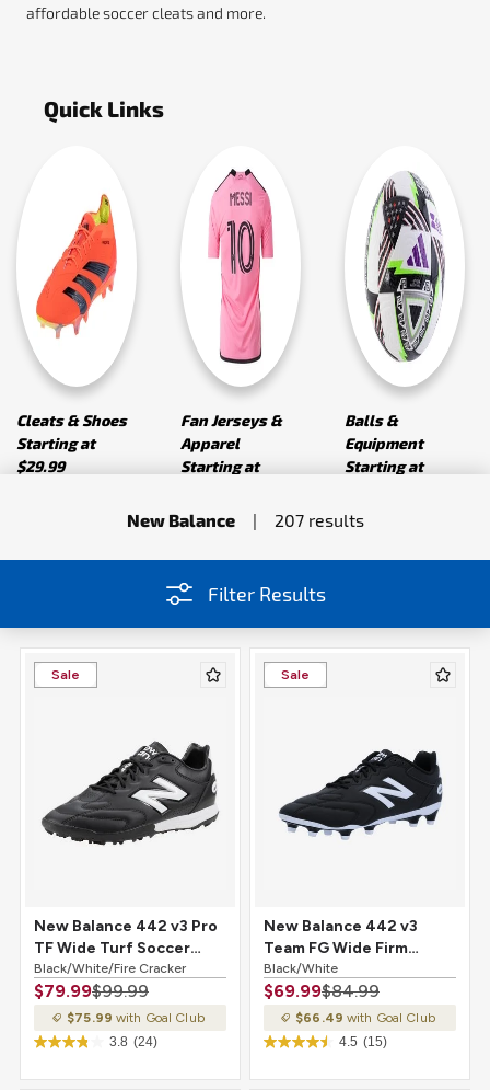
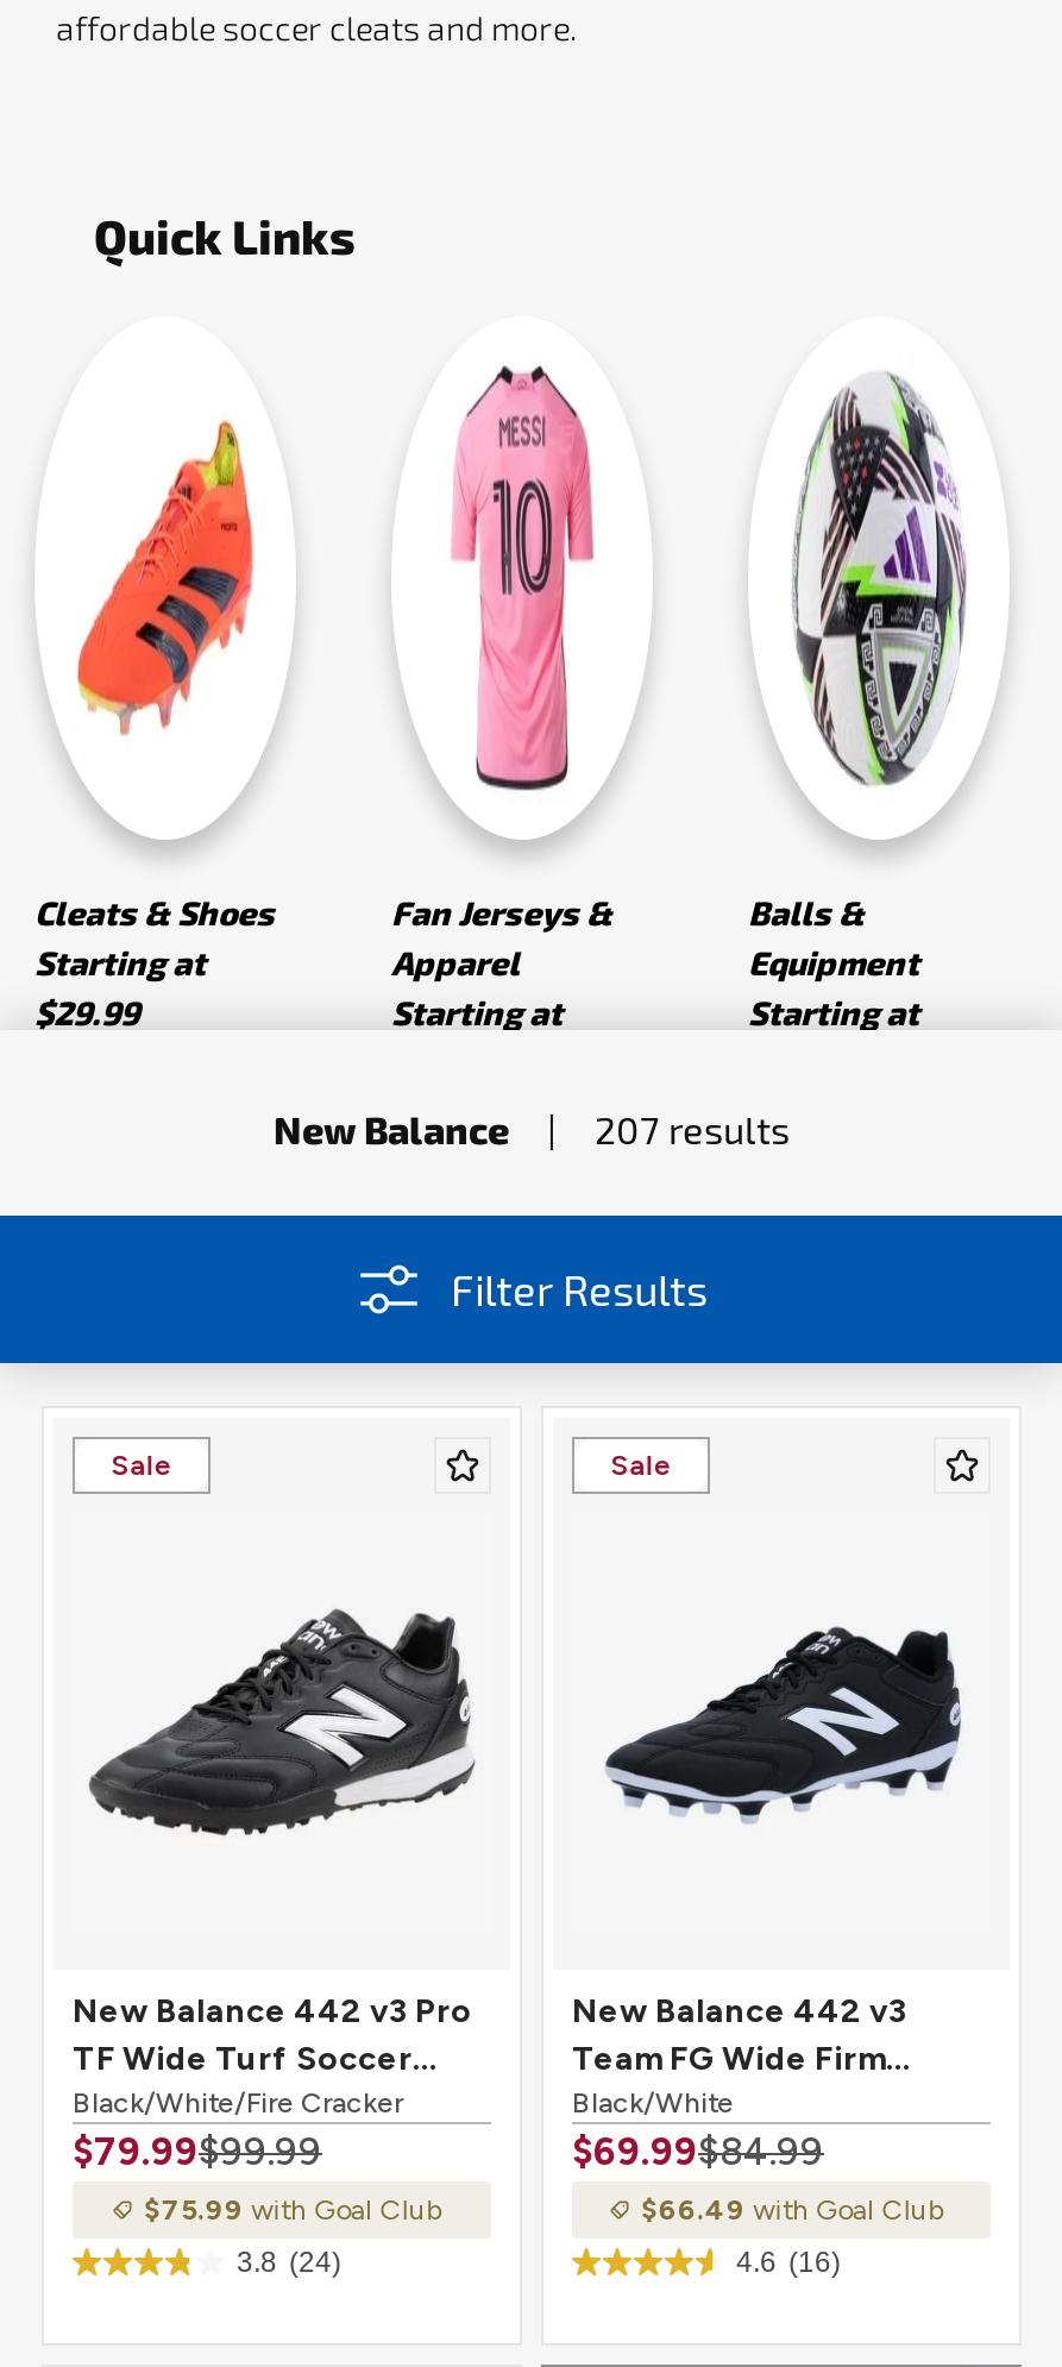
[339,1034,387,1050] 4.5 (15) -> [736,2246,841,2279] 4.6 (16)

